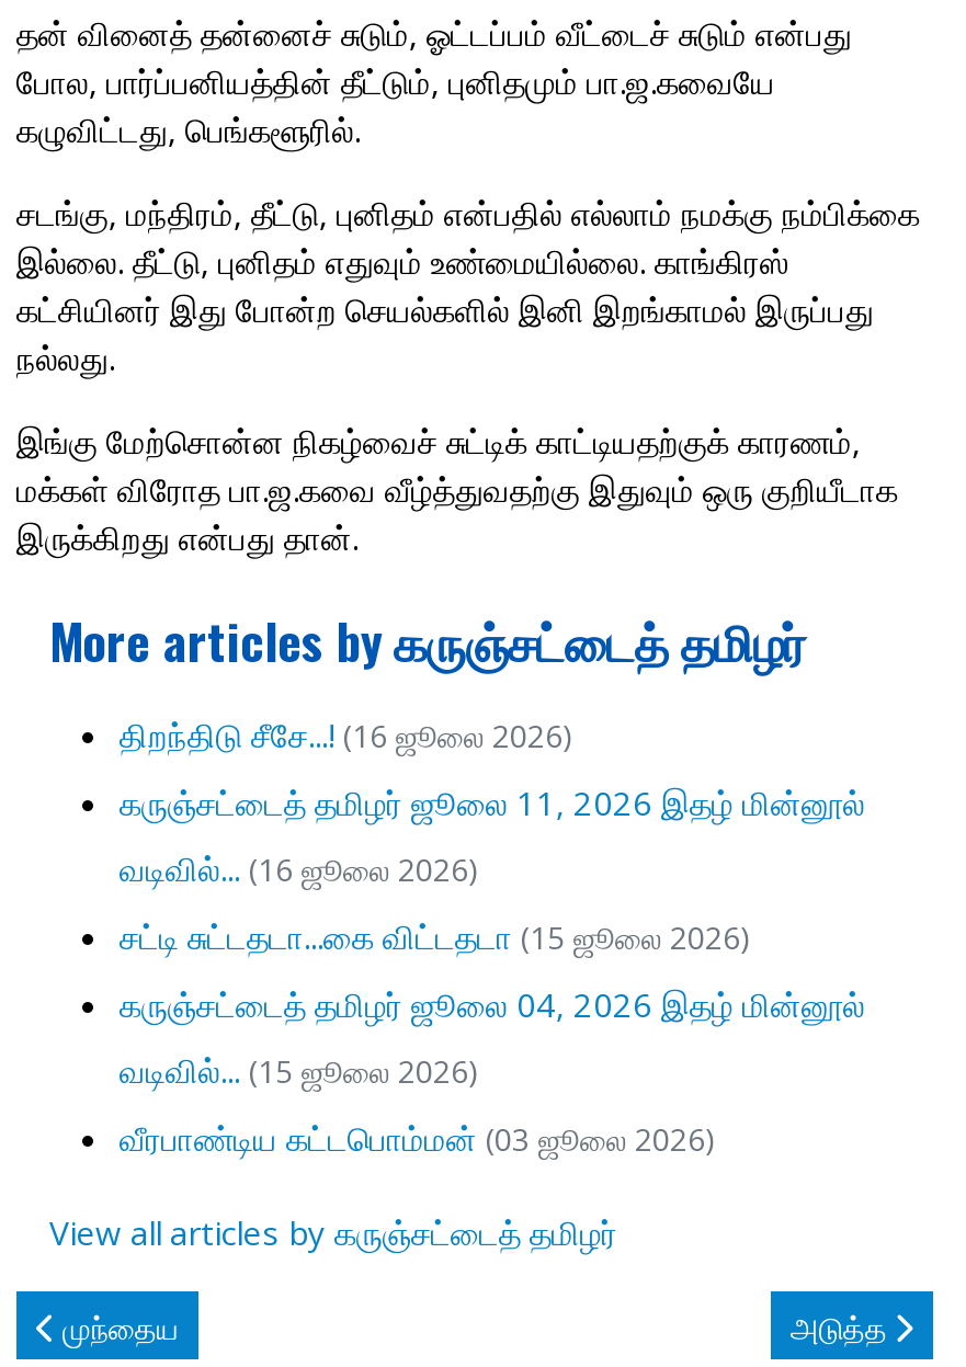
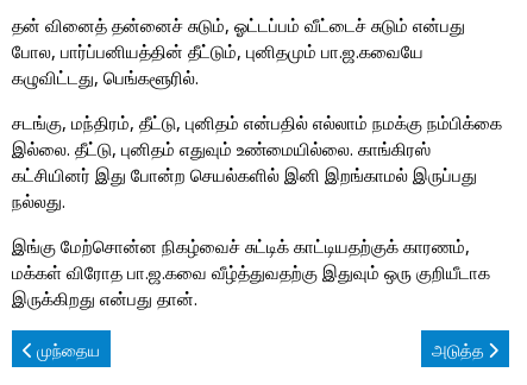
[49,602,865,1253] More articles by கருஞ்சட்டைத் தமிழர் | திறந்திடு சீசே...! (16 ஜூலை 2026) | கருஞ்சட்டைத் தமிழர் ஜூலை 11, 2026 இதழ் மின்னூல் | வடிவில்... (16 ஜூலை 2026) | சட்டி சுட்டதடா...கை விட்டதடா (15 ஜூலை 2026) | கருஞ்சட்டைத் தமிழர் ஜூலை 04, 2026 இதழ் மின்னூல் | வடிவில்... (15 ஜூலை 2026) | வீரபாண்டிய கட்டபொம்மன் (03 ஜூலை 2026) | View all articles by கருஞ்சட்டைத் தமிழர் -> none

